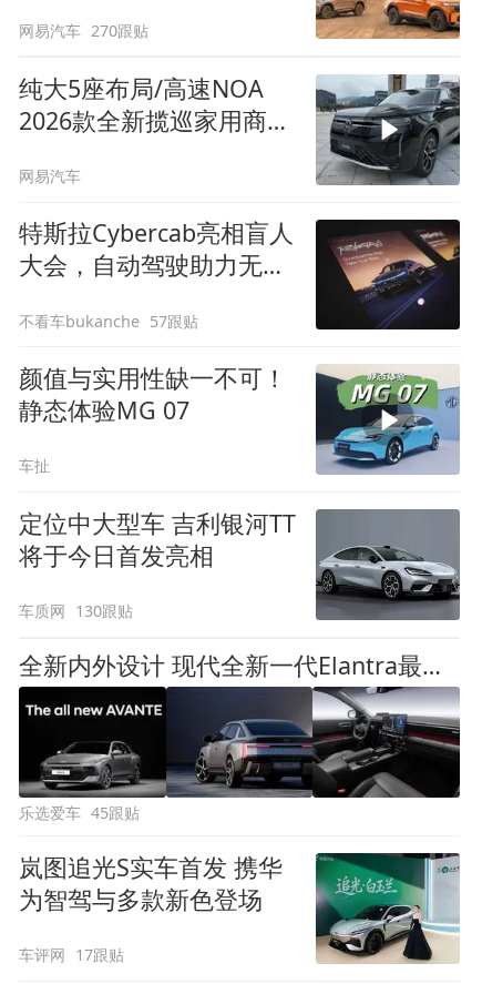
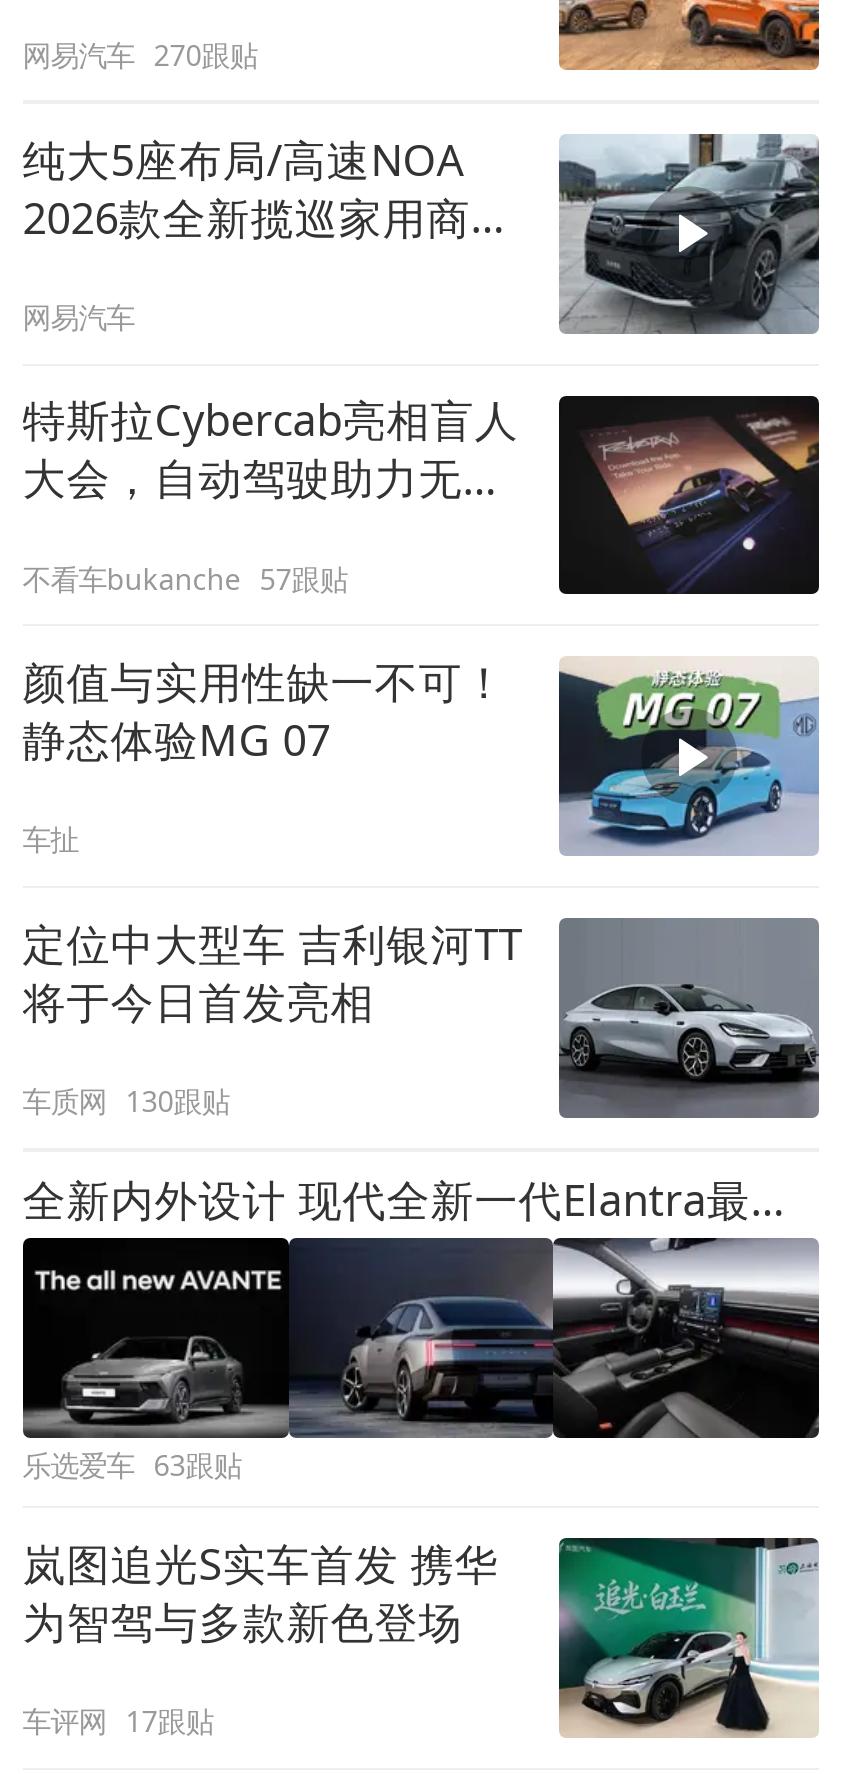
[19,803,140,824] 乐选爱车 45跟贴 -> [22,1447,242,1485] 乐选爱车 63跟贴

